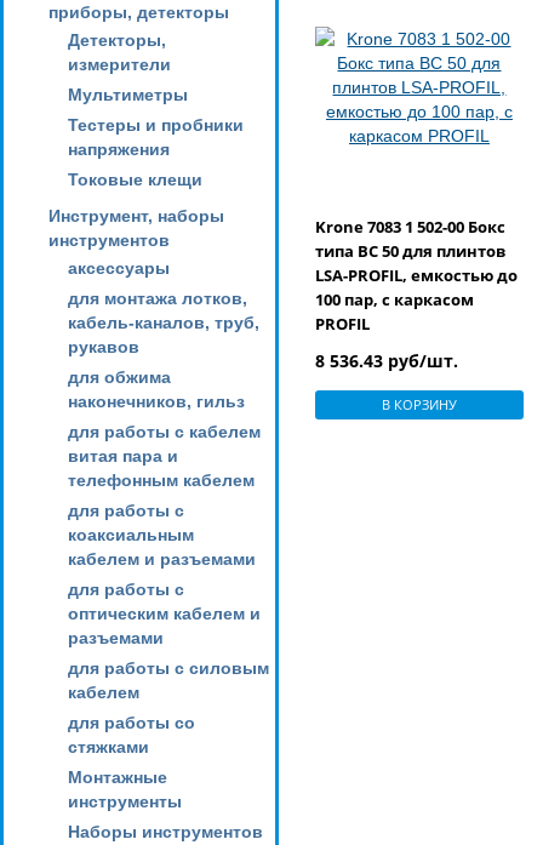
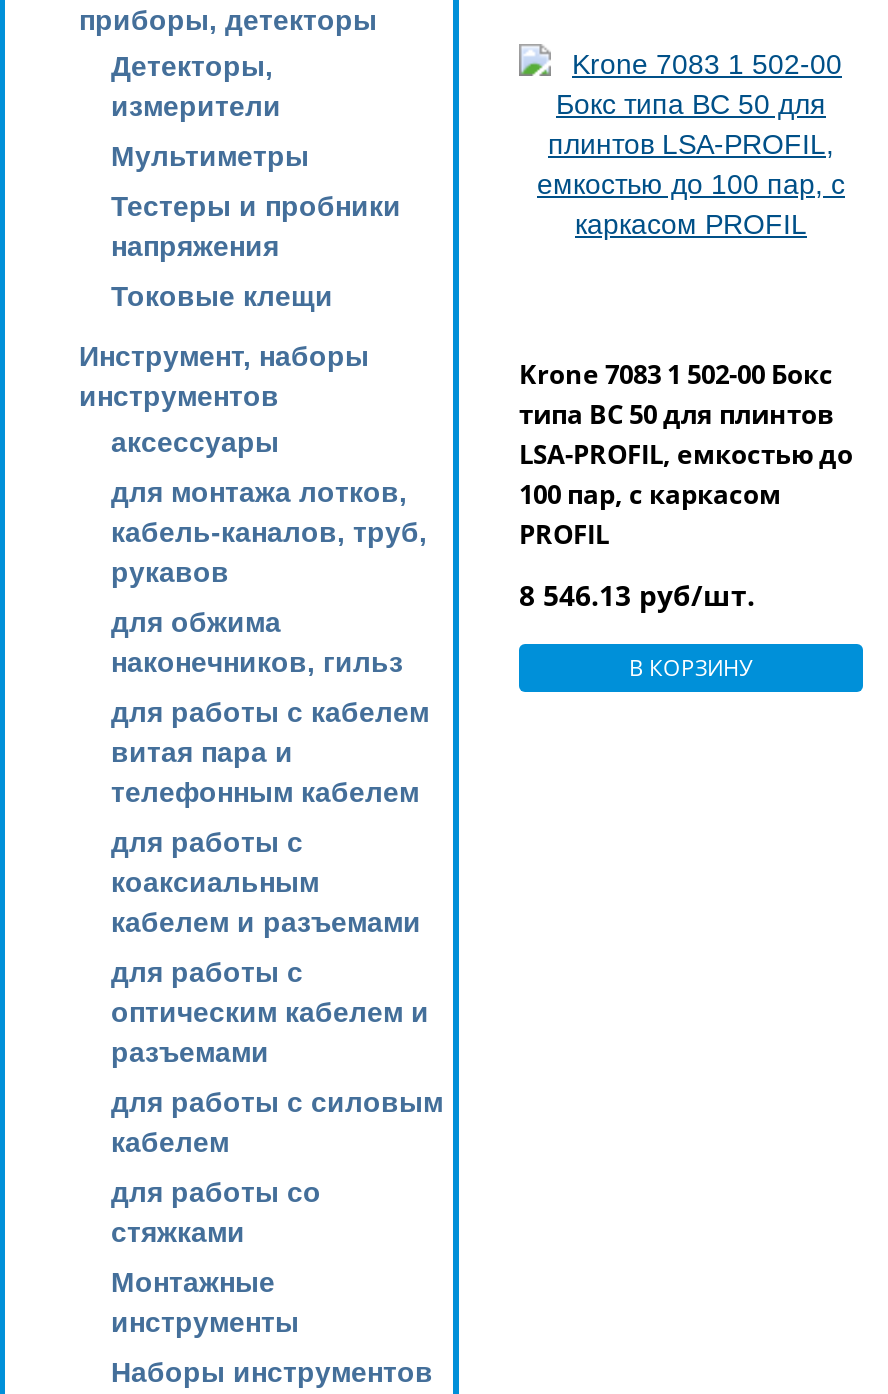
[315,349,458,372] 8 536.43 руб/шт. -> [519,576,755,614] 8 546.13 руб/шт.

